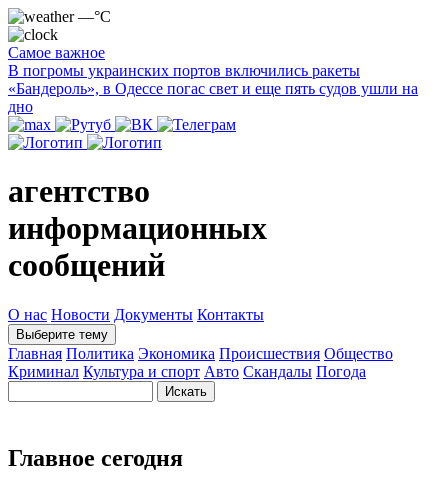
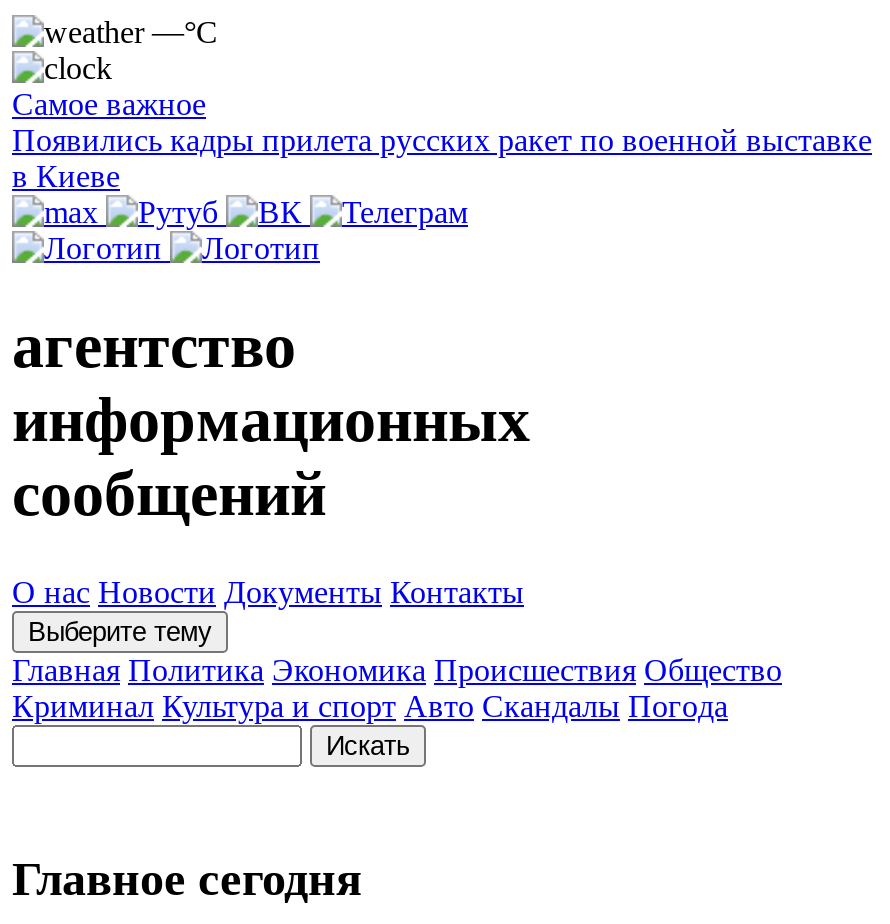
[8,62,418,115] В погромы украинских портов включились ракеты | «Бандероль», в Одессе погас свет и еще пять судов ушли на | дно -> [12,123,872,193] Появились кадры прилета русских ракет по военной выставке | в Киеве

